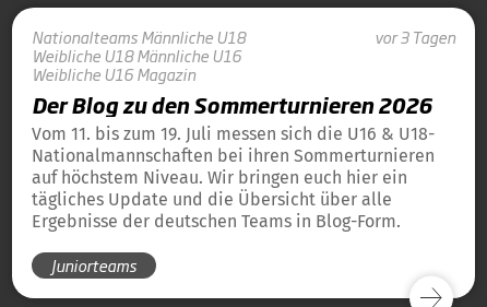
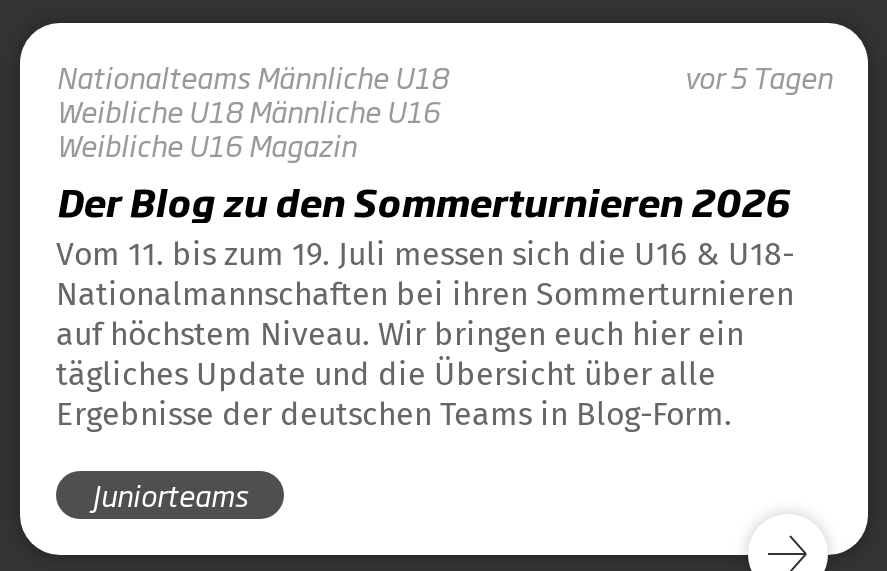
[375,25,455,48] vor 3 Tagen -> [684,55,832,97] vor 5 Tagen

